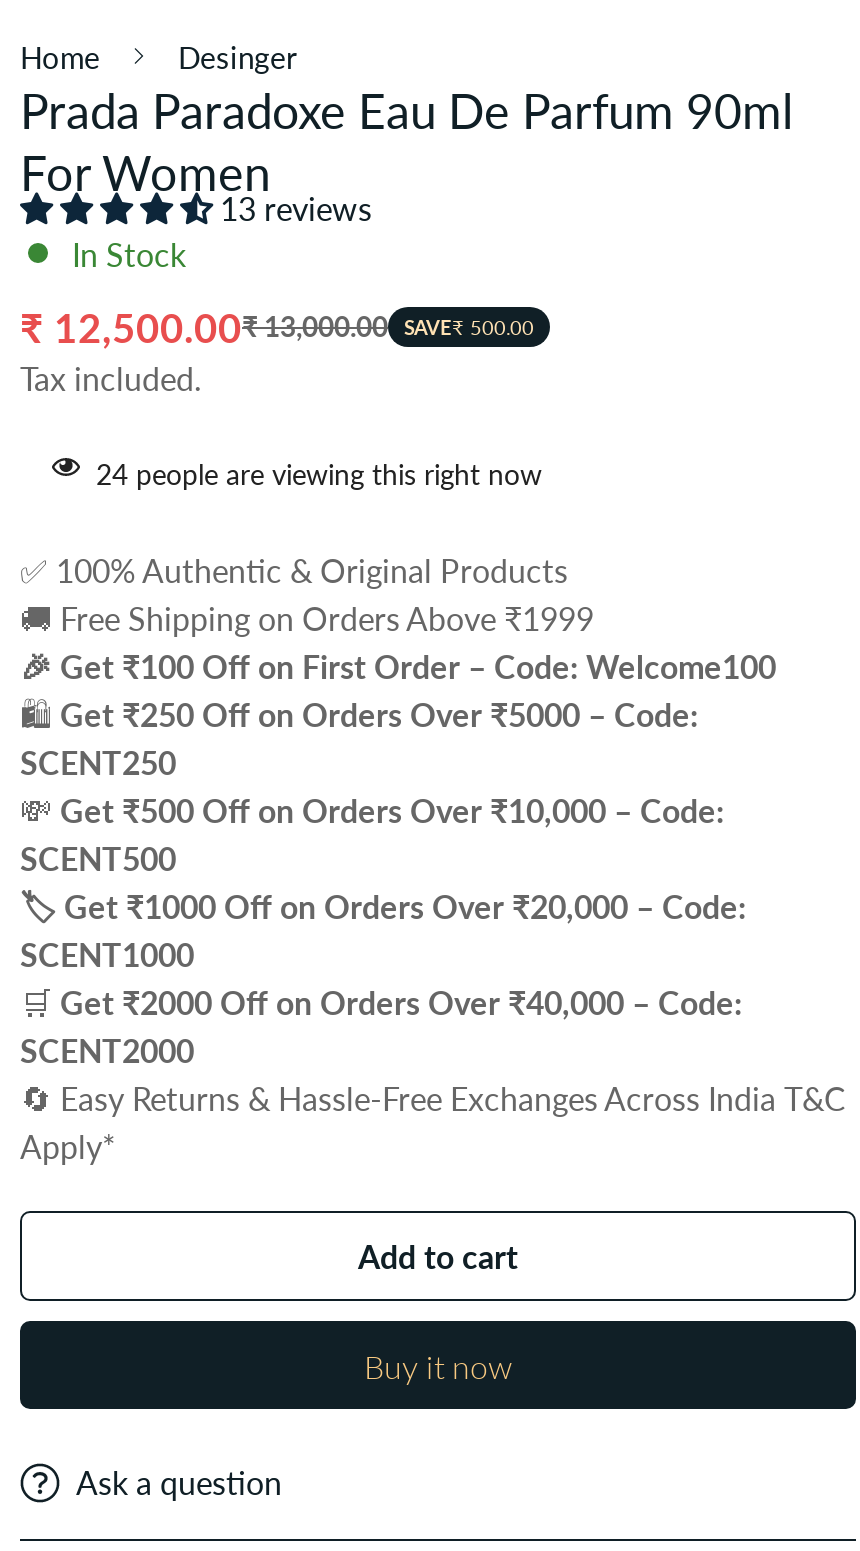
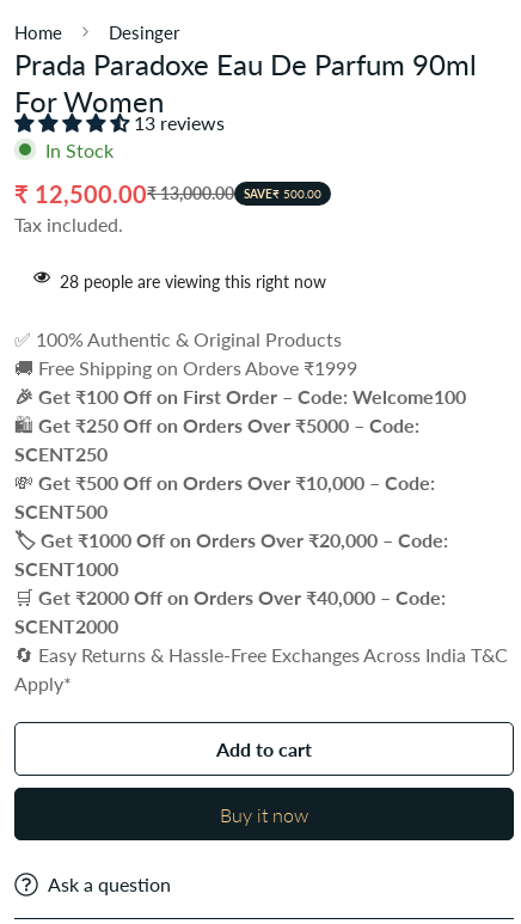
[96,456,542,490] 24 people are viewing this right now -> [60,271,326,291] 28 people are viewing this right now

